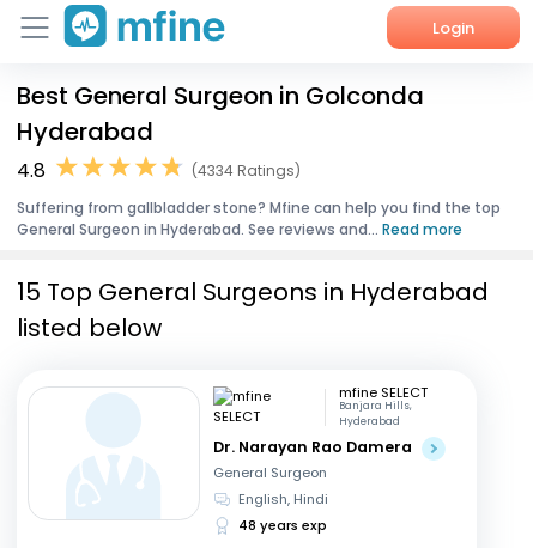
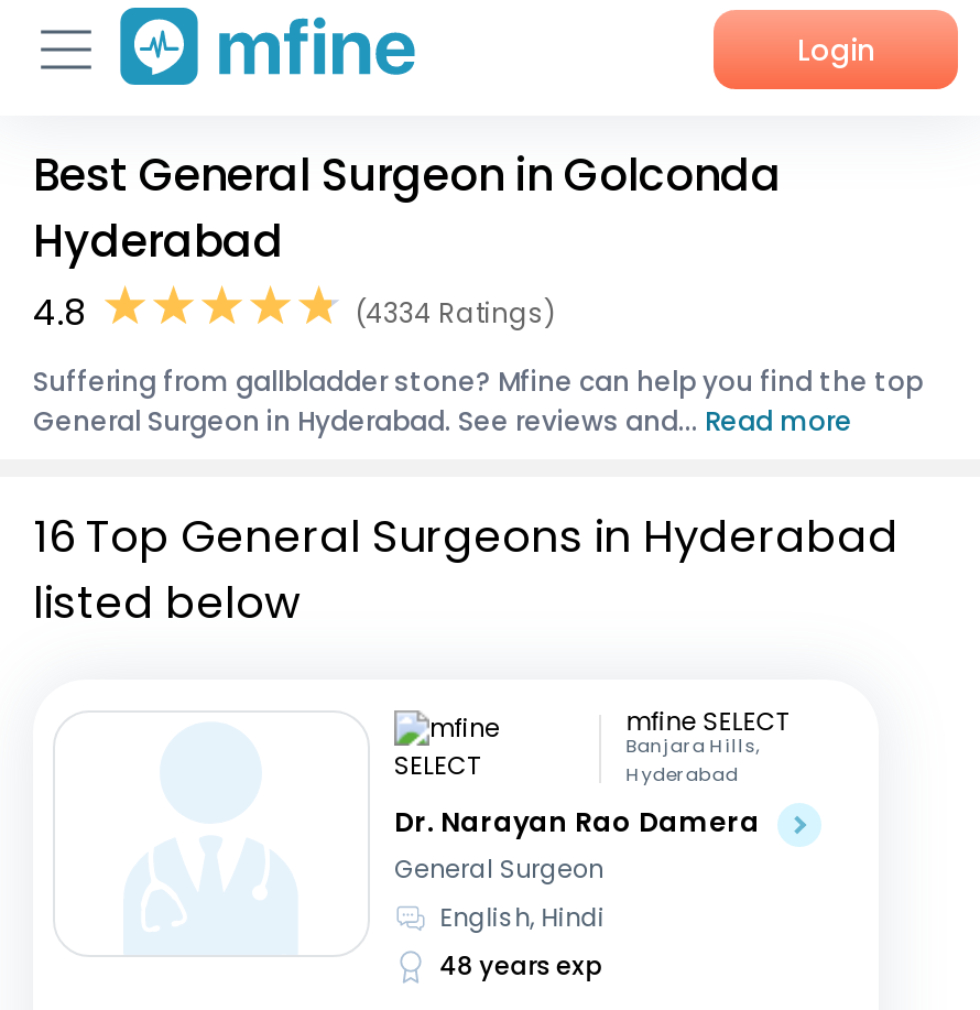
[17,275,489,309] 15 Top General Surgeons in Hyderabad -> [33,506,899,567] 16 Top General Surgeons in Hyderabad

